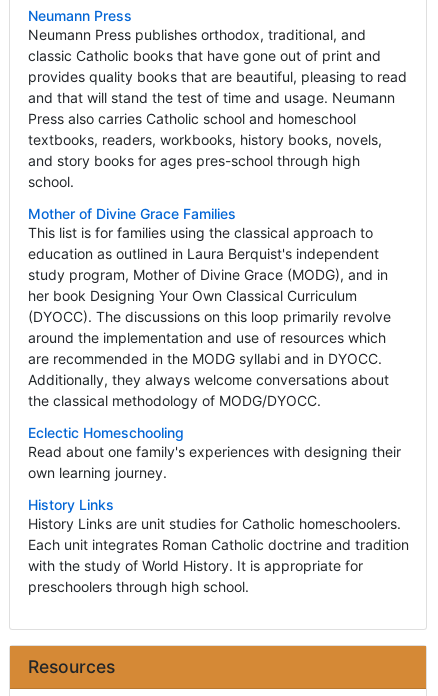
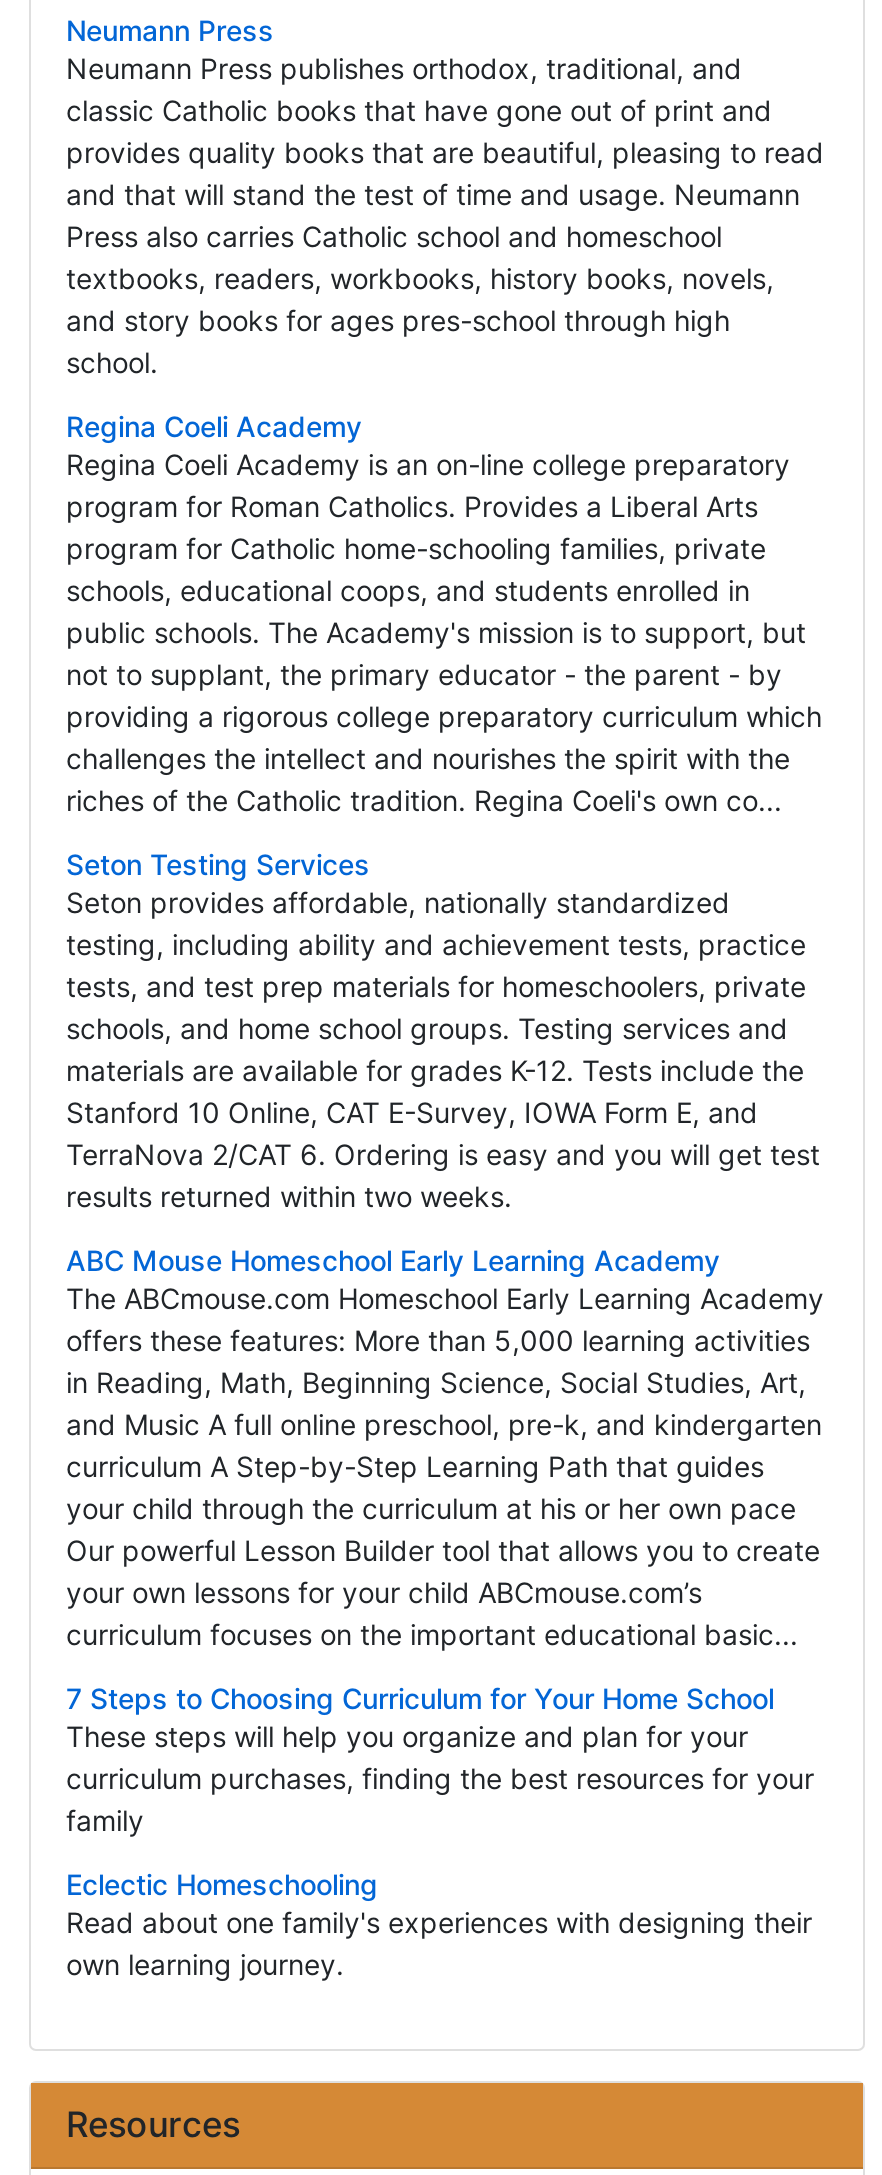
[27,205,390,409] Mother of Divine Grace Families | This list is for families using the classical approach to | education as outlined in Laura Berquist's independent | study program, Mother of Divine Grace (MODG), and in | her book Designing Your Own Classical Curriculum | (DYOCC). The discussions on this loop primarily revolve | around the implementation and use of resources which | are recommended in the MODG syllabi and in DYOCC. | Additionally, they always welcome conversations about | the classical methodology of MODG/DYOCC. -> [66,409,824,1837] Regina Coeli Academy | Regina Coeli Academy is an on-line college preparatory | program for Roman Catholics. Provides a Liberal Arts | program for Catholic home-schooling families, private | schools, educational coops, and students enrolled in | public schools. The Academy's mission is to support, but | not to supplant, the primary educator - the parent - by | providing a rigorous college preparatory curriculum which | challenges the intellect and nourishes the spirit with the | riches of the Catholic tradition. Regina Coeli's own co... | Seton Testing Services | Seton provides affordable, nationally standardized | testing, including ability and achievement tests, practice | tests, and test prep materials for homeschoolers, private | schools, and home school groups. Testing services and | materials are available for grades K-12. Tests include the | Stanford 10 Online, CAT E-Survey, IOWA Form E, and | TerraNova 2/CAT 6. Ordering is easy and you will get test | results returned within two weeks. | ABC Mouse Homeschool Early Learning Academy | The ABCmouse.com Homeschool Early Learning Academy | offers these features: More than 5,000 learning activities | in Reading, Math, Beginning Science, Social Studies, Art, | and Music A full online preschool, pre-k, and kindergarten | curriculum A Step-by-Step Learning Path that guides | your child through the curriculum at his or her own pace | Our powerful Lesson Builder tool that allows you to create | your own lessons for your child ABCmouse.com’s | curriculum focuses on the important educational basic... | 7 Steps to Choosing Curriculum for Your Home School | These steps will help you organize and plan for your | curriculum purchases, finding the best resources for your | family
moved [27,424,400,481] -> [66,1867,812,1981]: Eclectic Homeschooling | Read about one family's experiences with designing their | own learning journey.
[27,496,408,595] History Links | History Links are unit studies for Catholic homeschoolers. | Each unit integrates Roman Catholic doctrine and tradition | with the study of World History. It is appropriate for | preschoolers through high school. -> none

